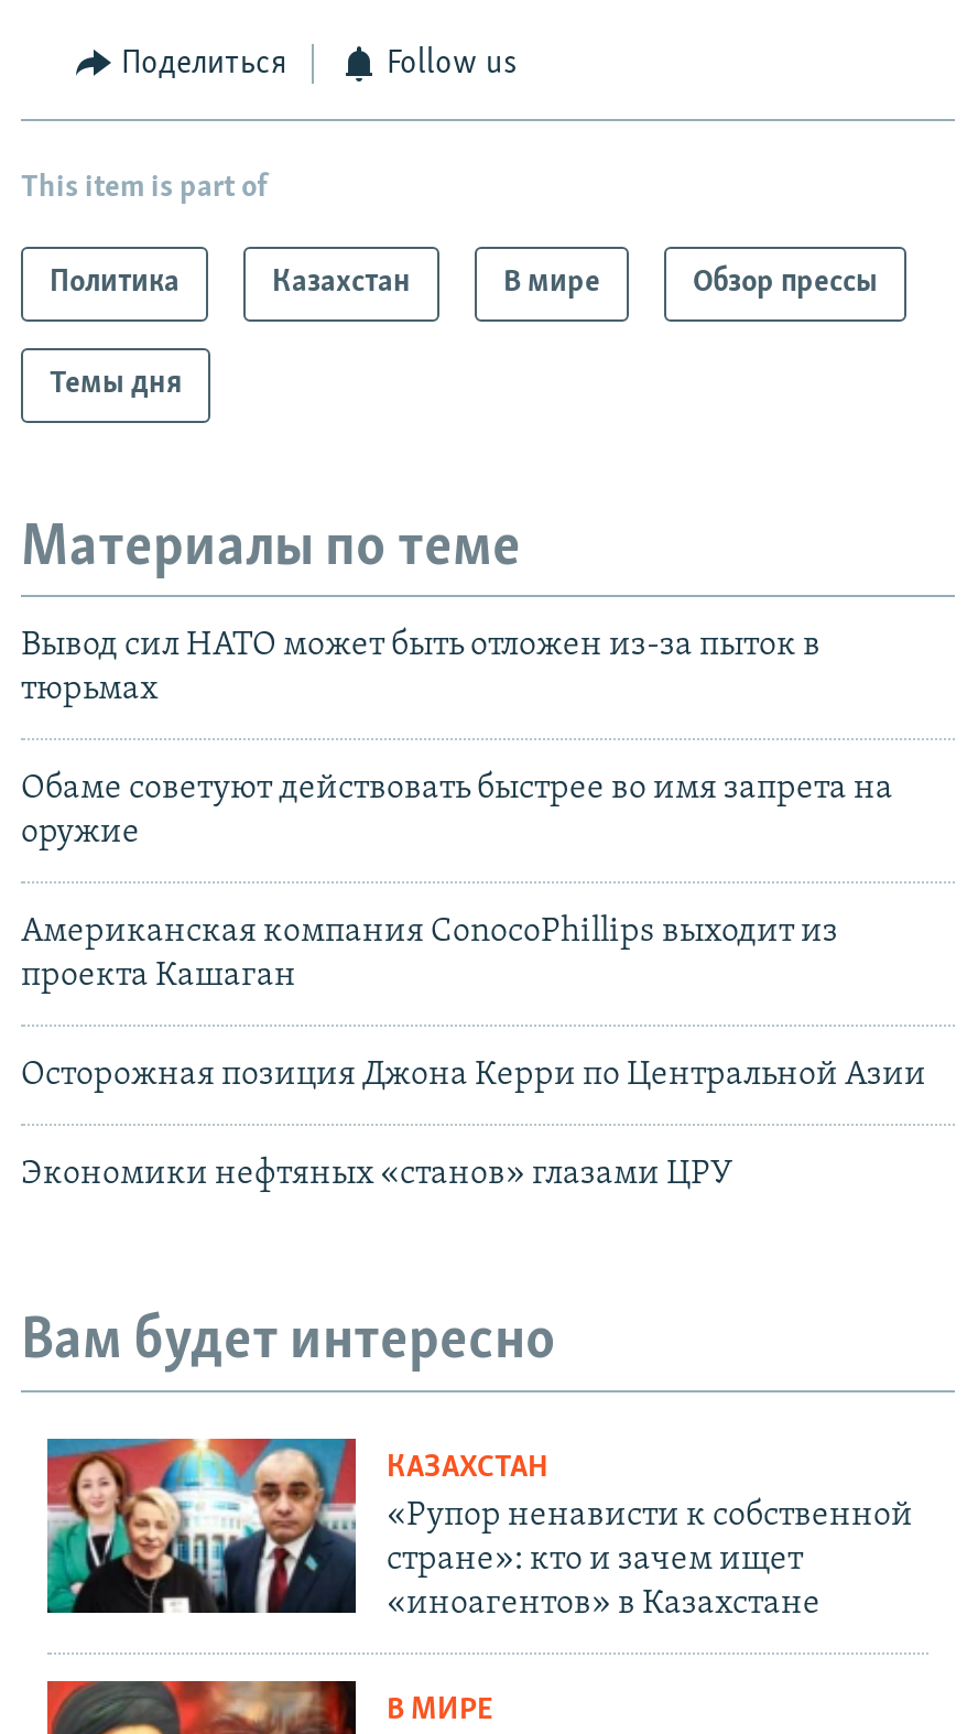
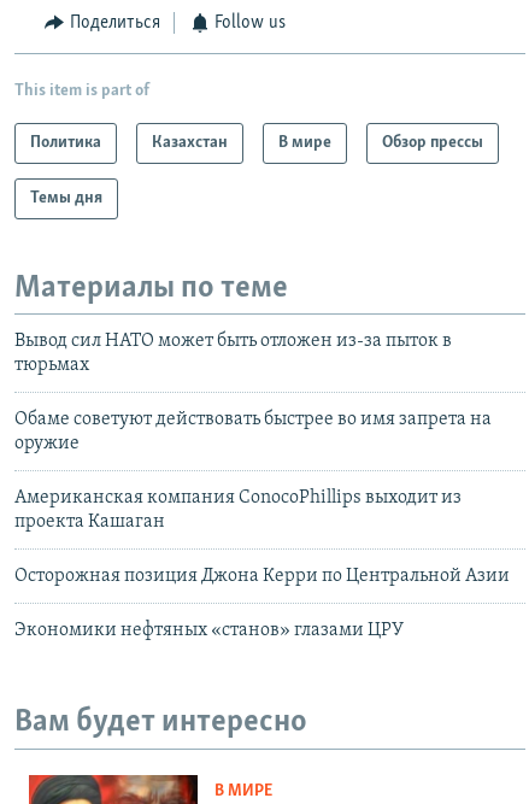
[45,1437,913,1621] [image] | КАЗАХСТАН | «Рупор ненависти к собственной | стране»: кто и зачем ищет | «иноагентов» в Казахстане -> none

